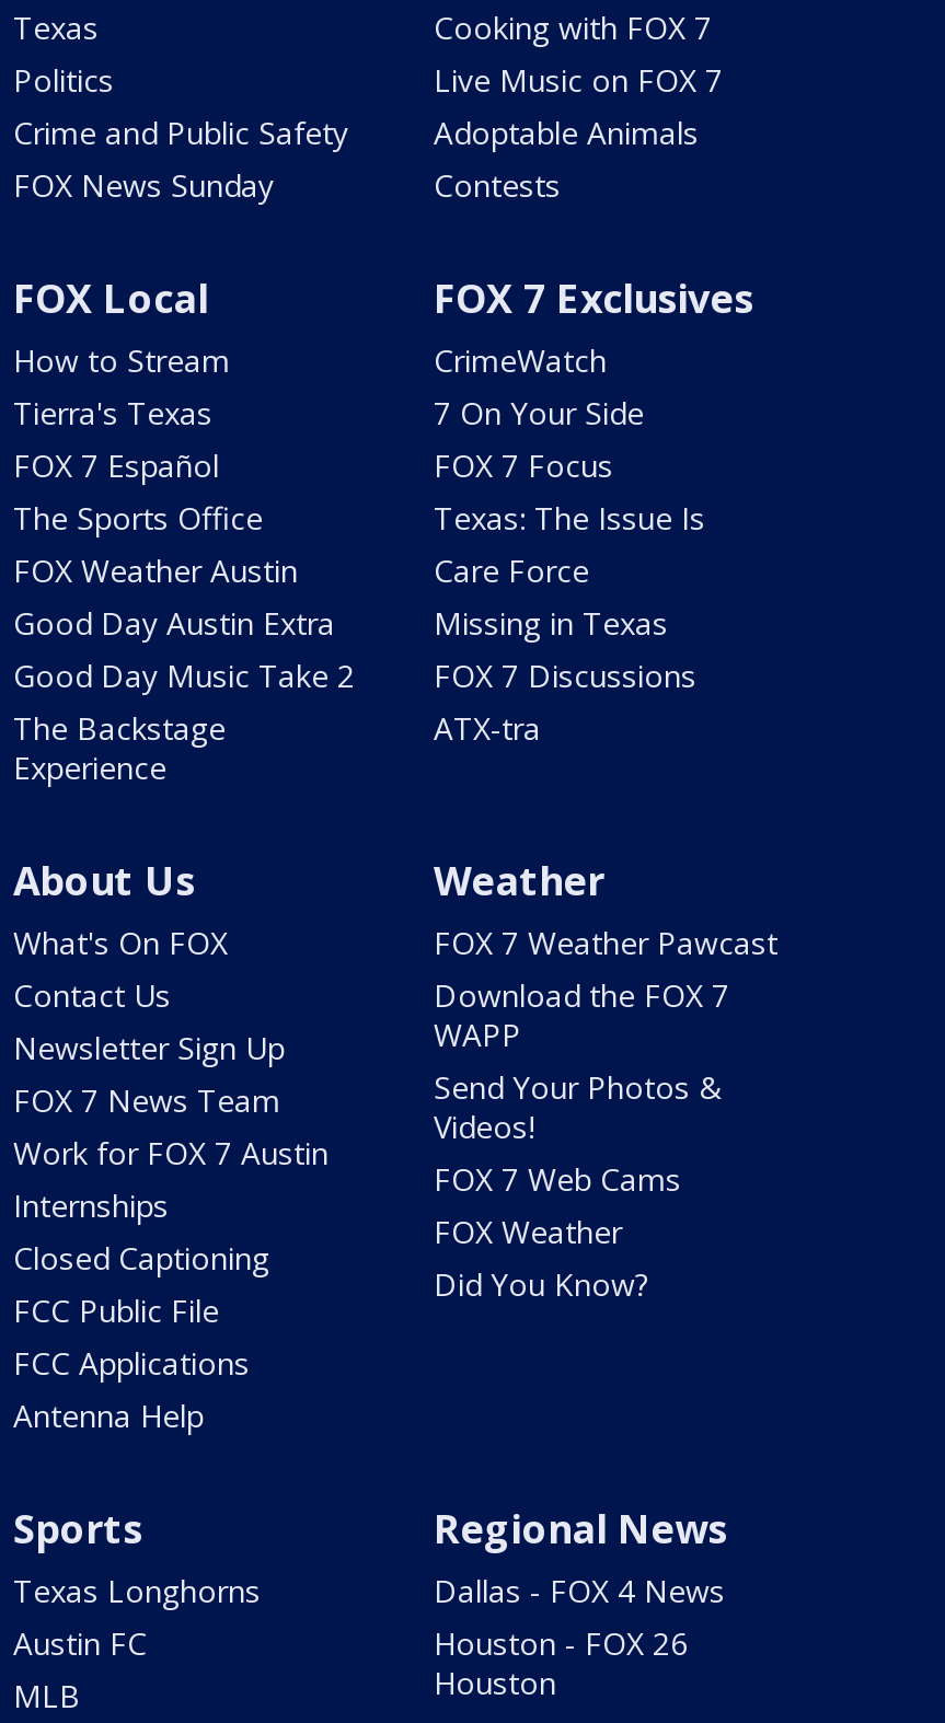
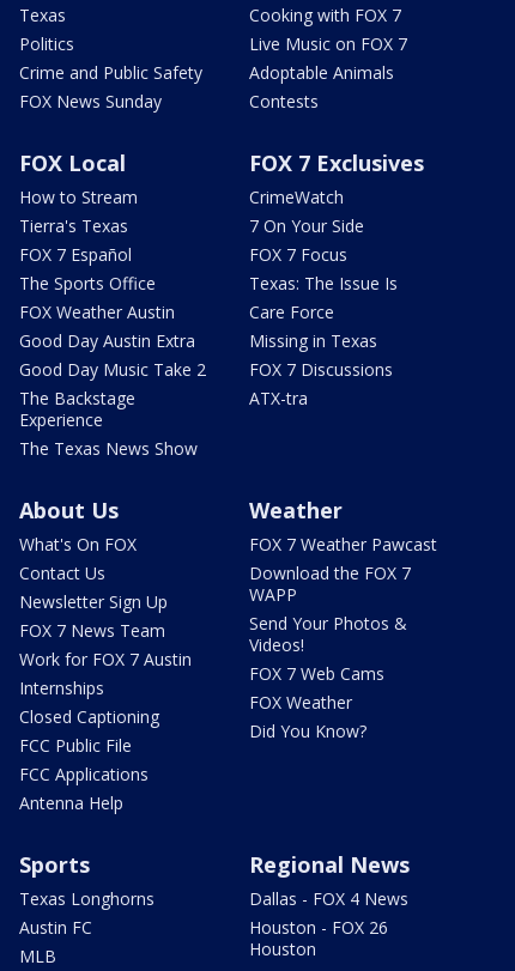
none -> [19,437,198,460] The Texas News Show

